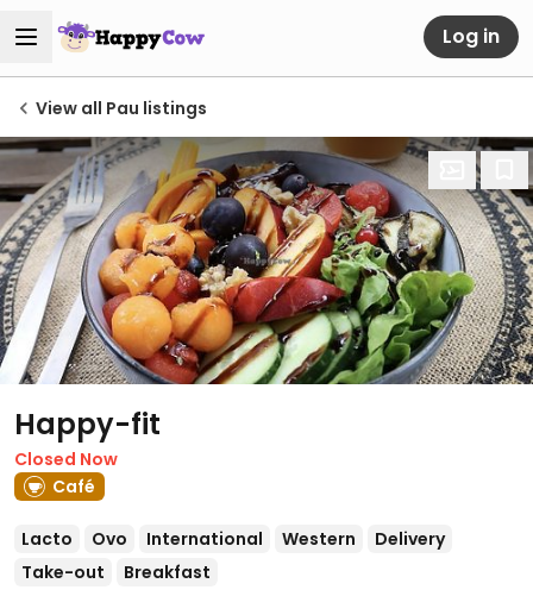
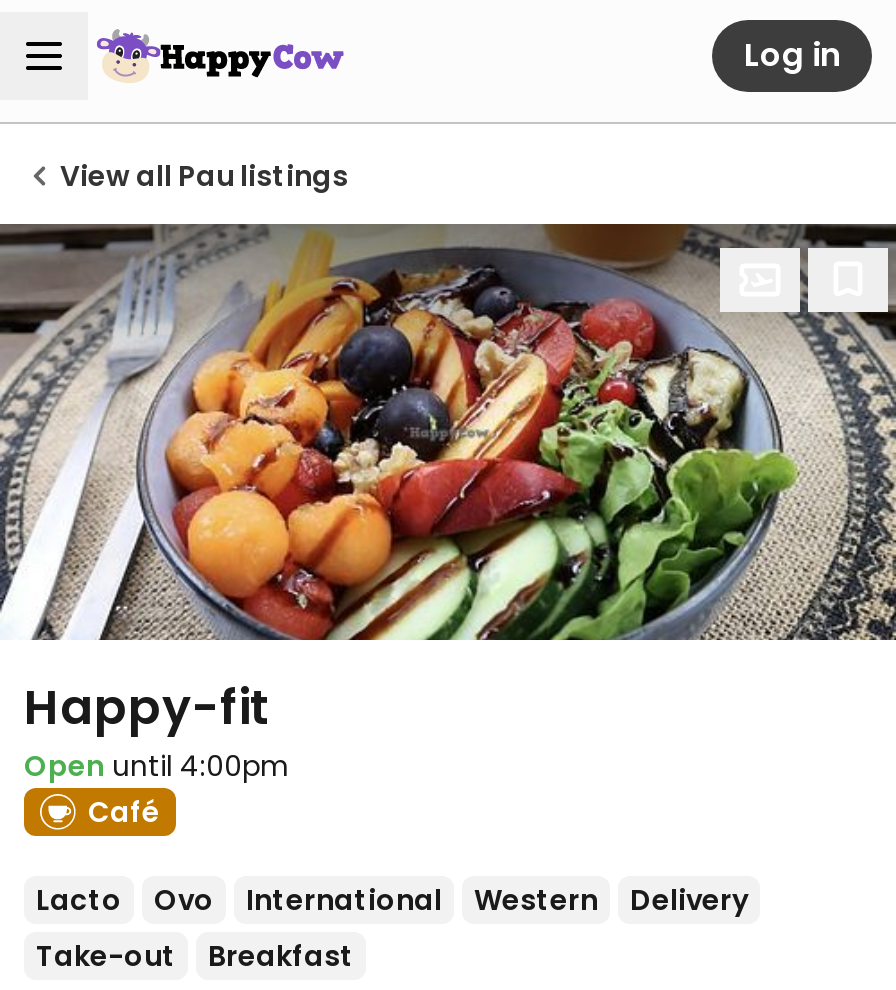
[14,447,118,471] Closed Now -> [24,746,290,786] Open until 4:00pm

